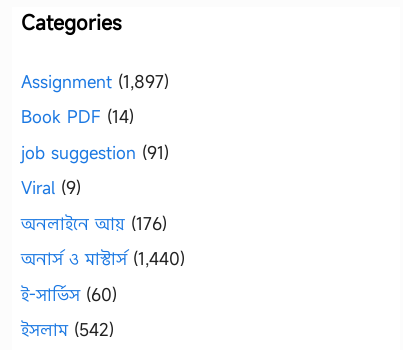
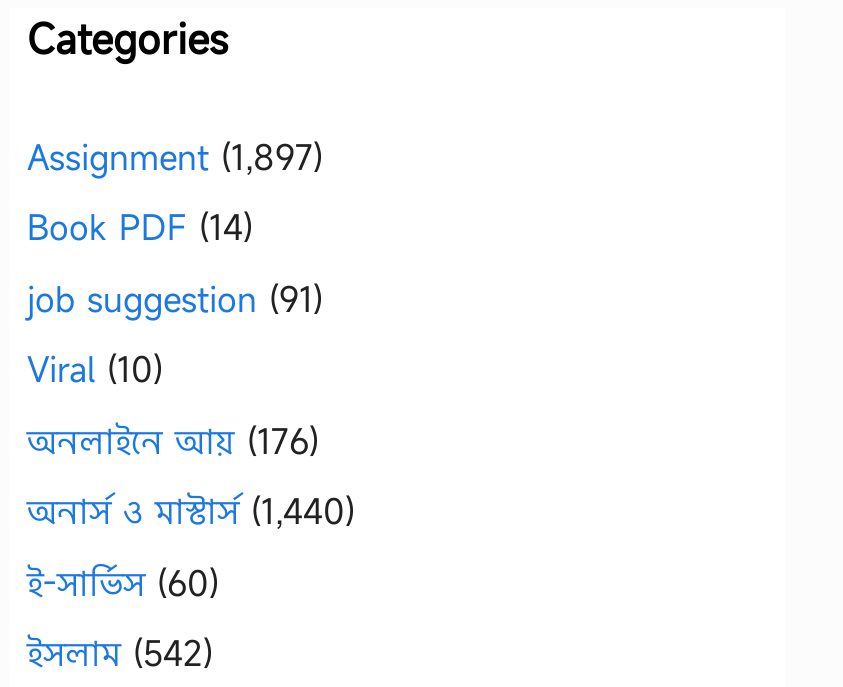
[21,176,81,199] Viral (9) -> [27,346,163,392] Viral (10)

